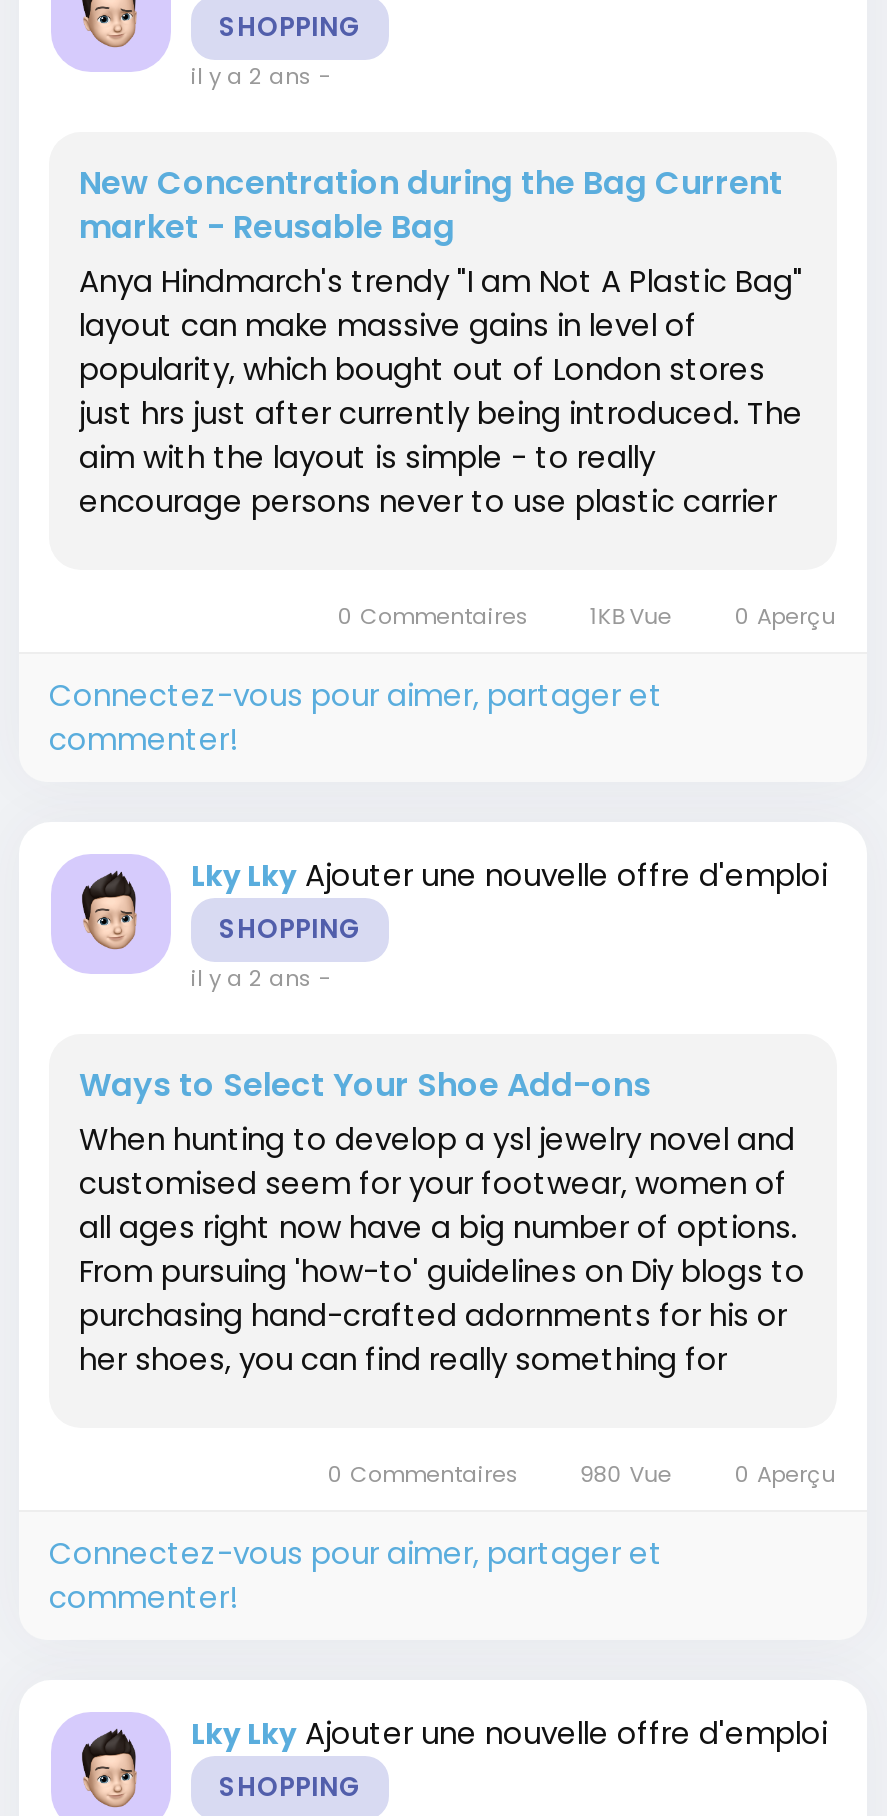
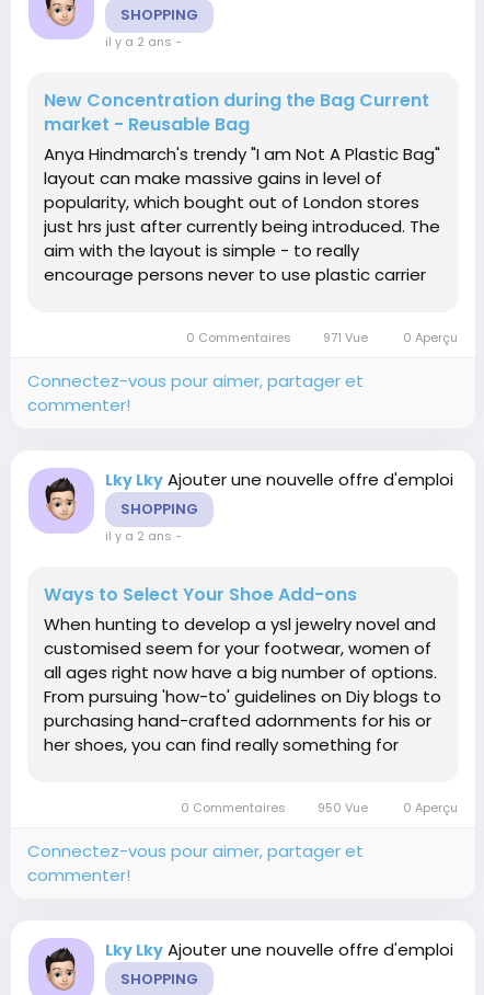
[583,600,677,632] 1KB Vue -> [320,329,371,346] 971 Vue
[573,1458,677,1490] 980 Vue -> [314,799,371,817] 950 Vue

